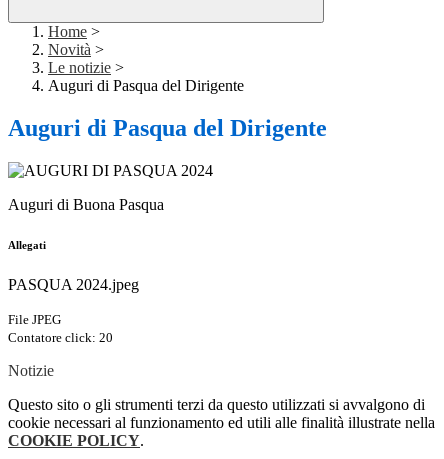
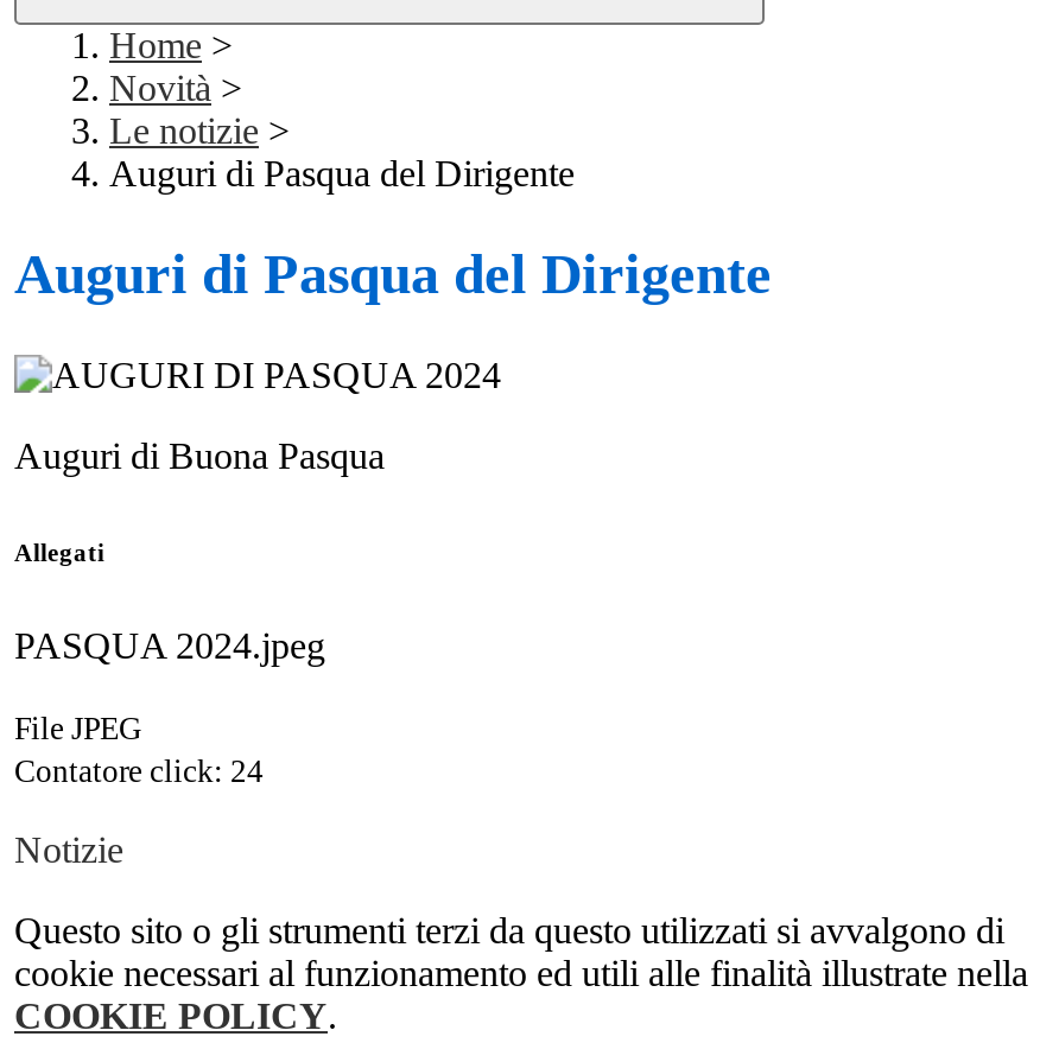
[8,330,113,345] Contatore click: 20 -> [14,754,264,789] Contatore click: 24

